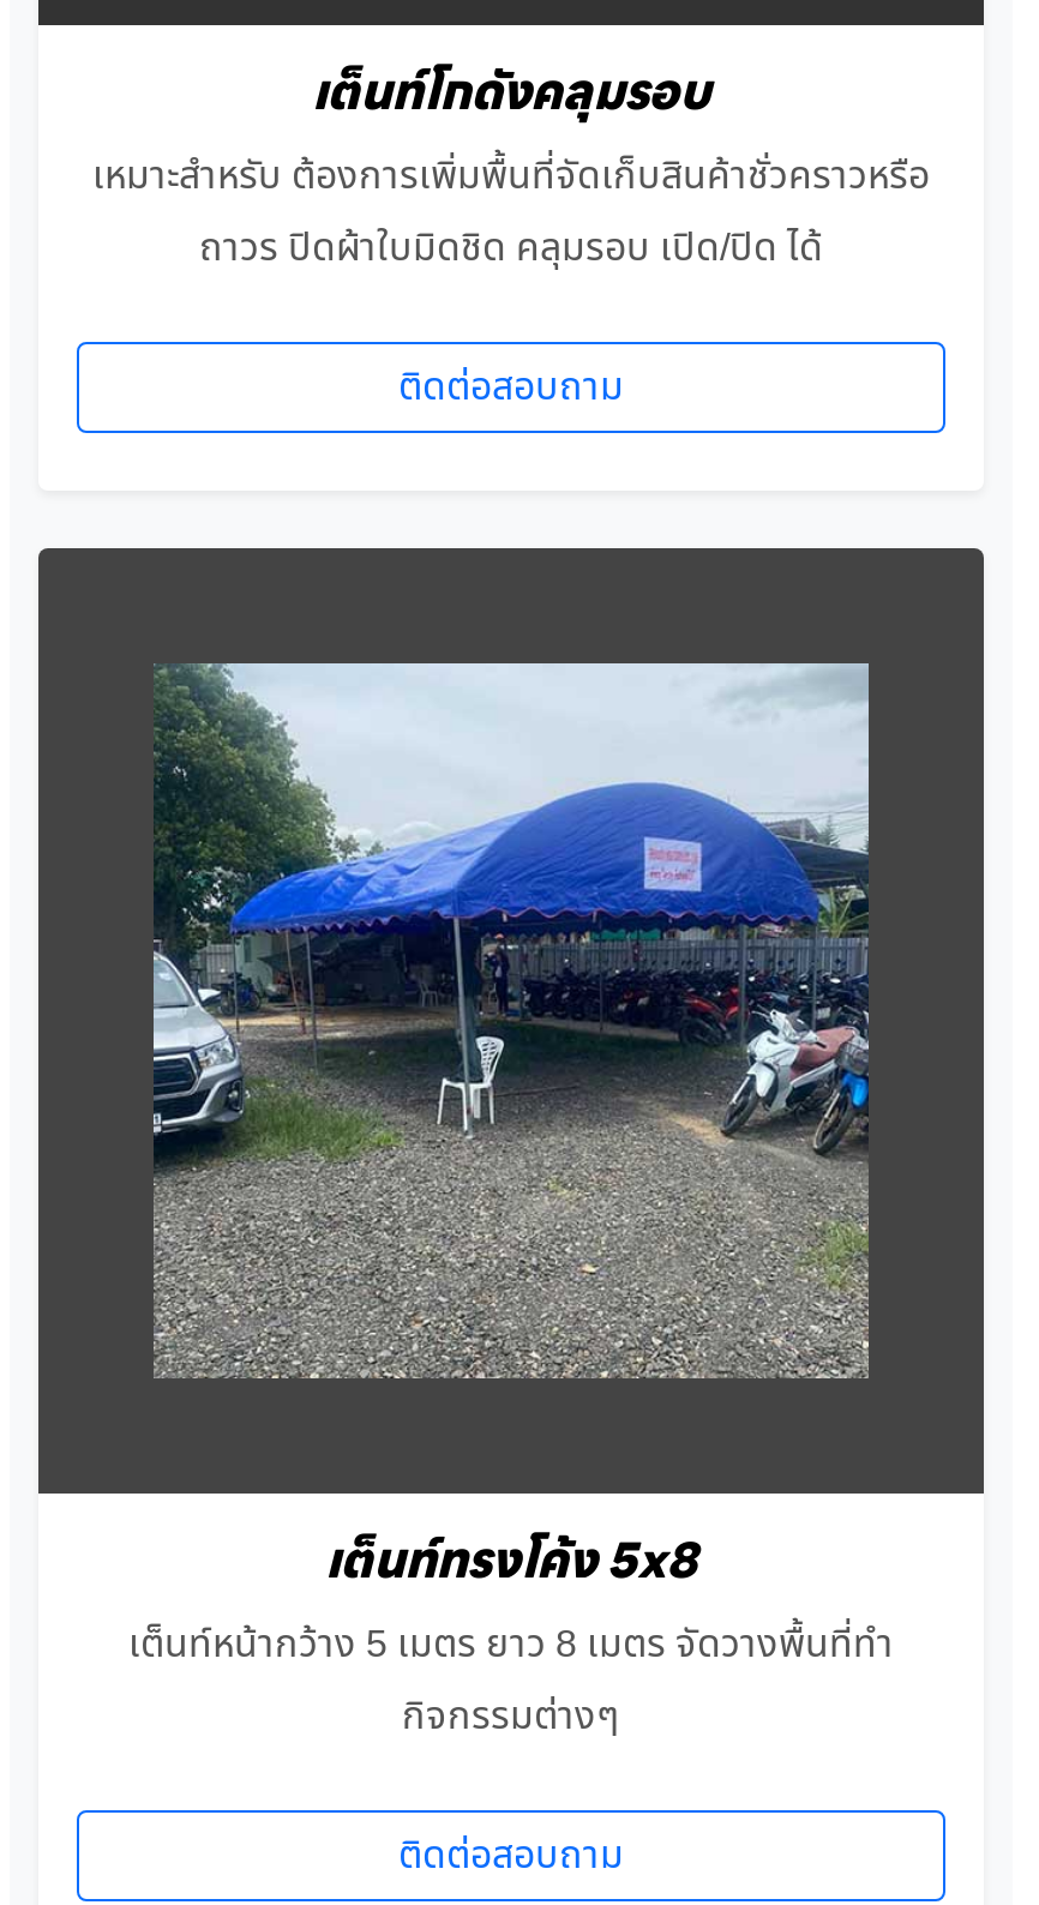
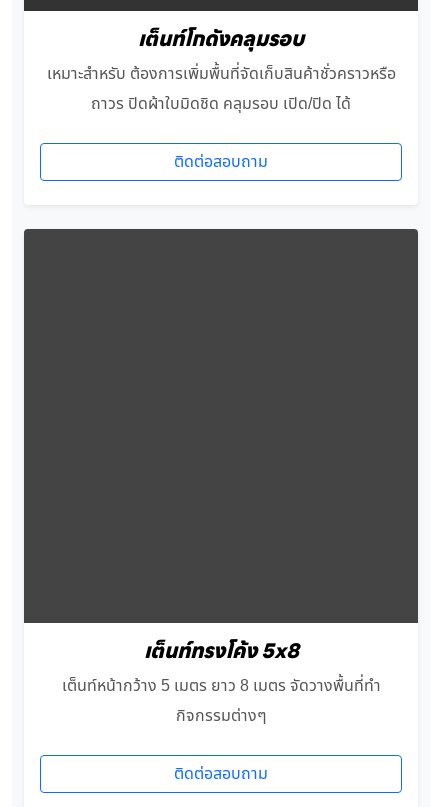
[151,661,871,1381] [image] -> none

